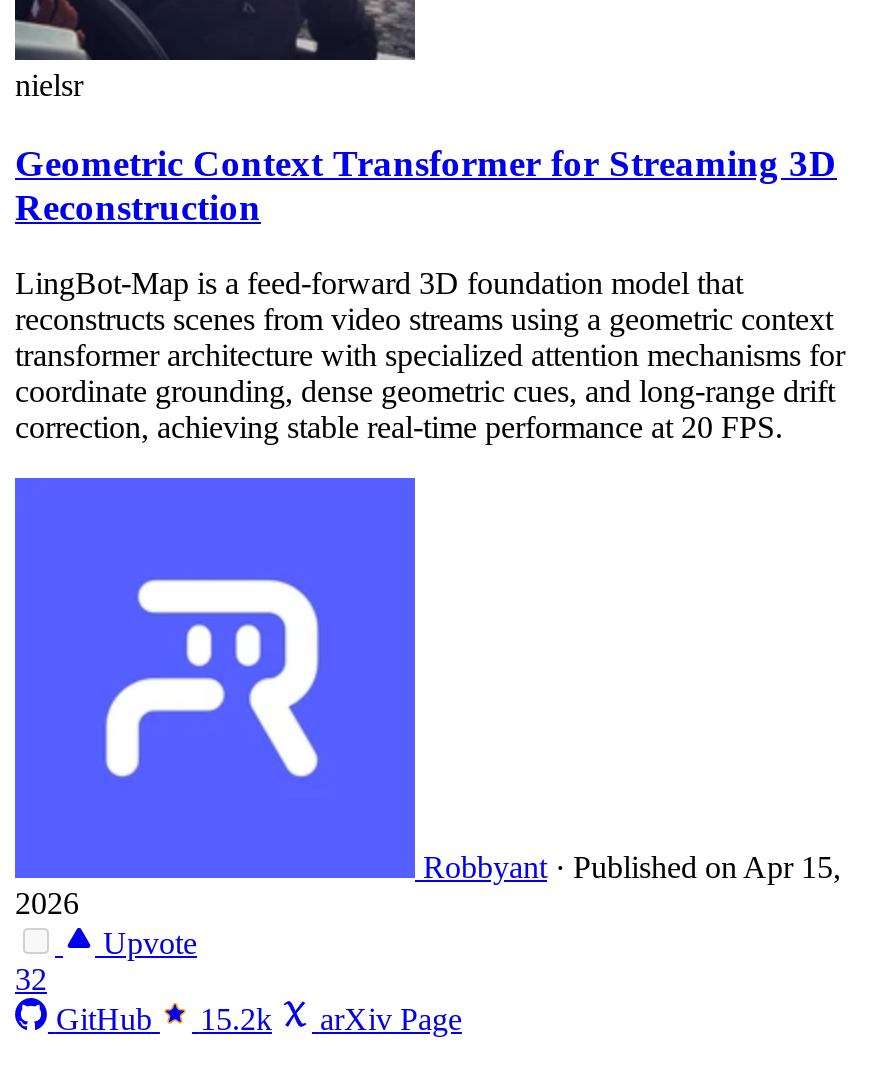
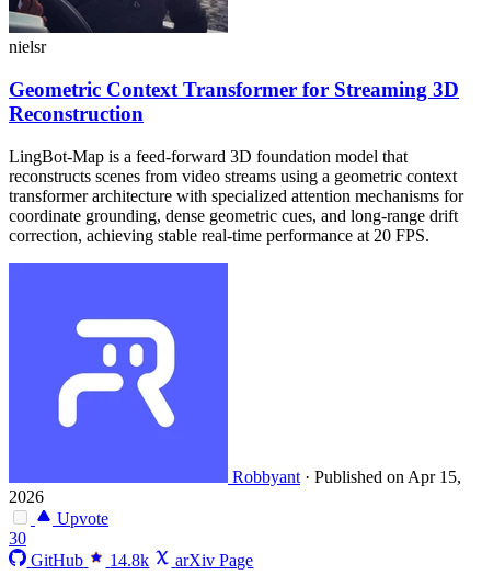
[15,963,47,997] 32 -> [9,528,26,547] 30
[56,1003,462,1037] GitHub 15.2k arXiv Page -> [31,550,254,569] GitHub 14.8k arXiv Page

